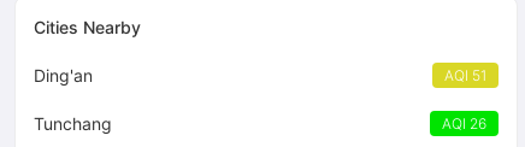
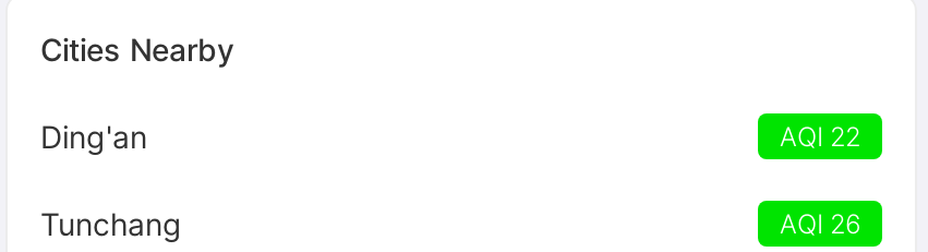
[444,66,486,84] AQI 51 -> [780,120,860,153] AQI 22

